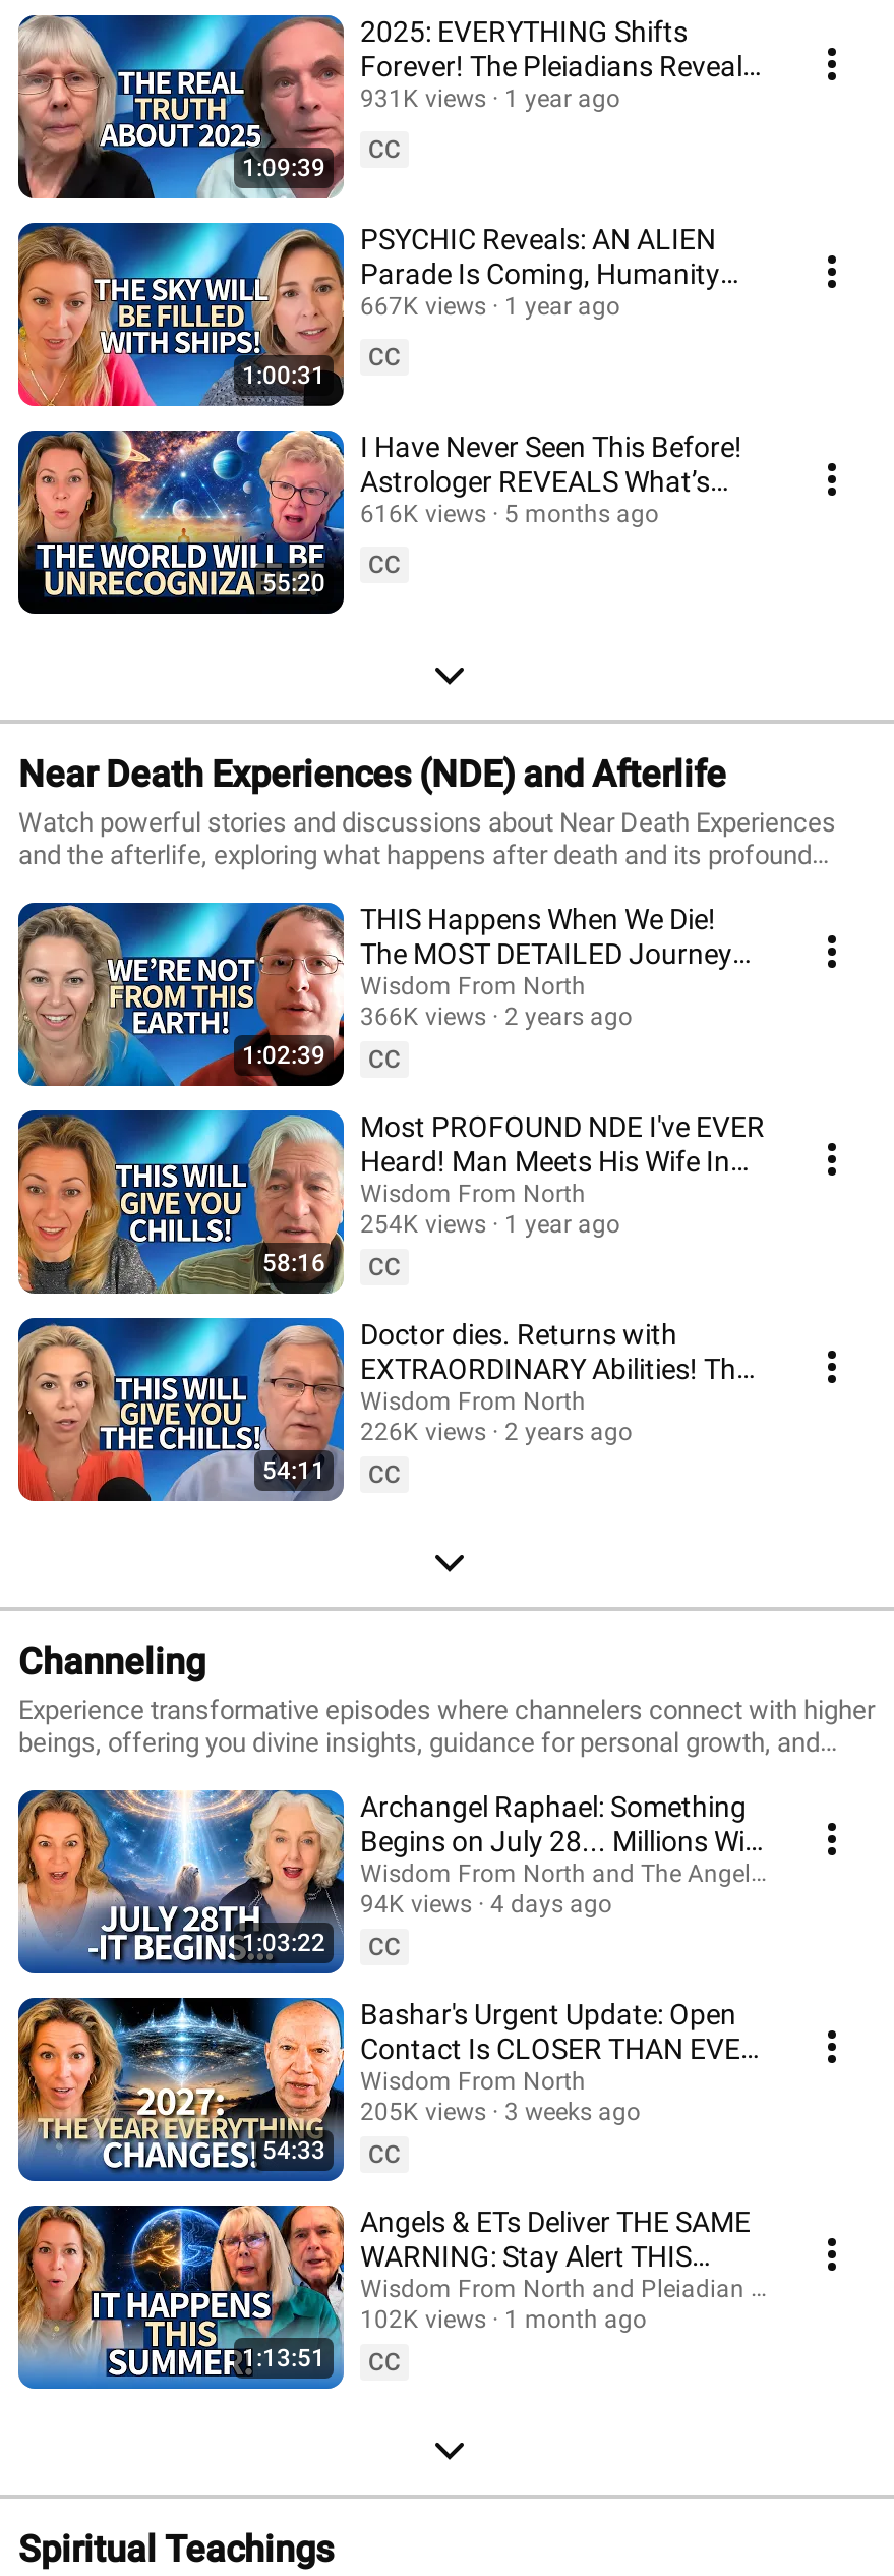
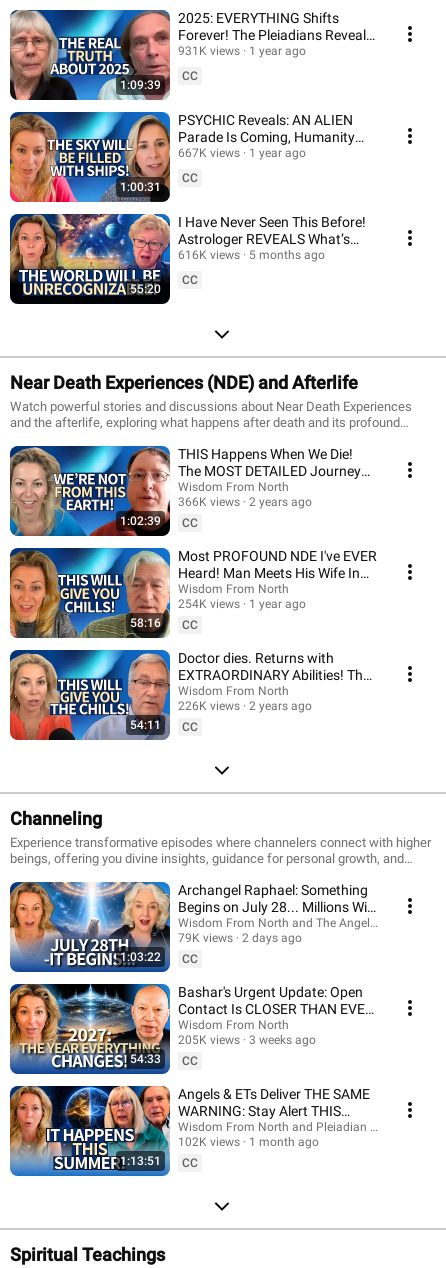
[360,1889,472,1917] 94K views -> [178,930,233,944] 79K views
[490,1889,612,1917] 4 days ago -> [242,930,302,944] 2 days ago

